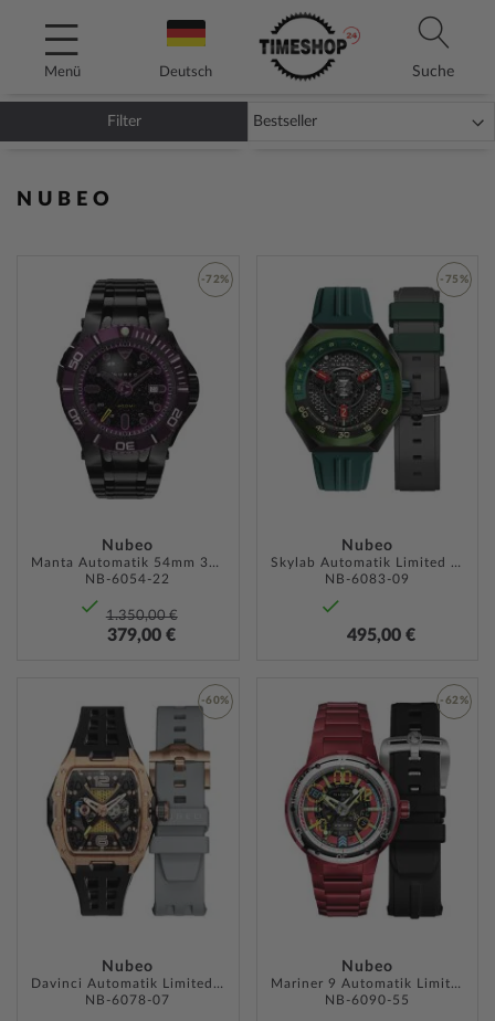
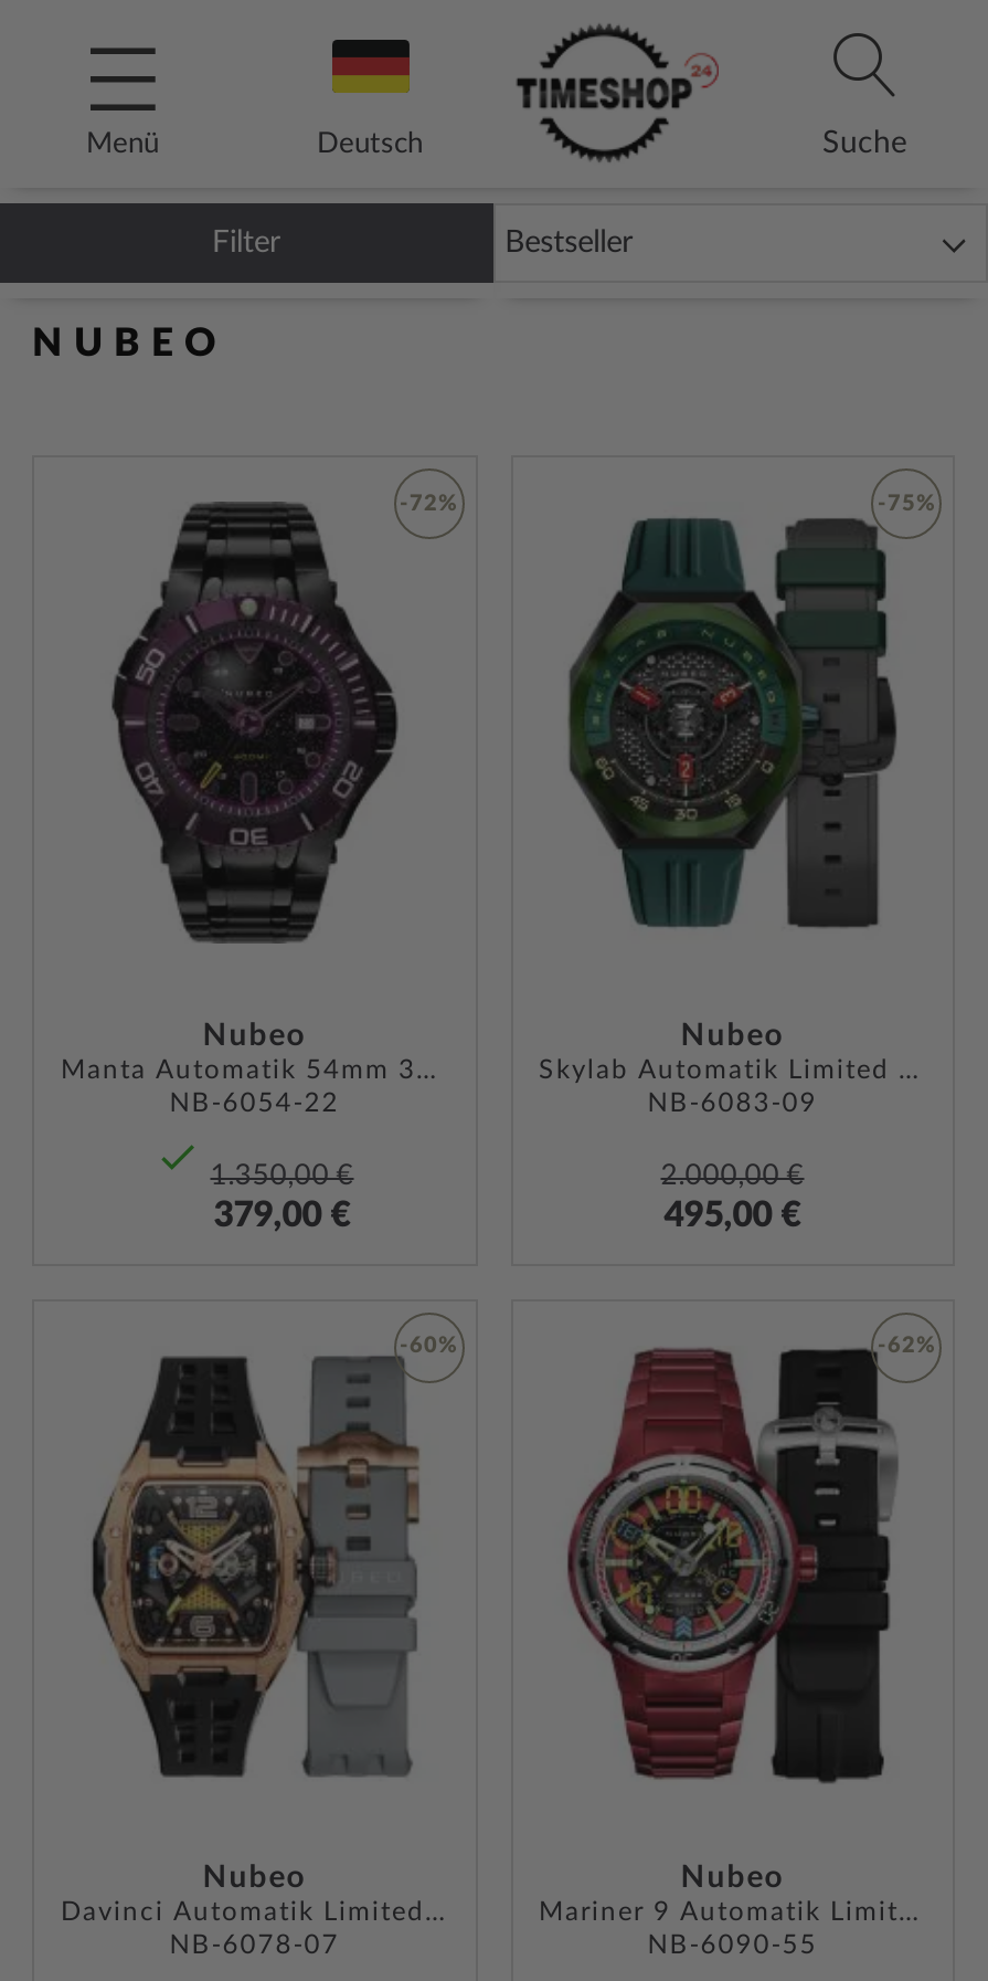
none -> [661,1161,804,1190] 2.000,00 €

